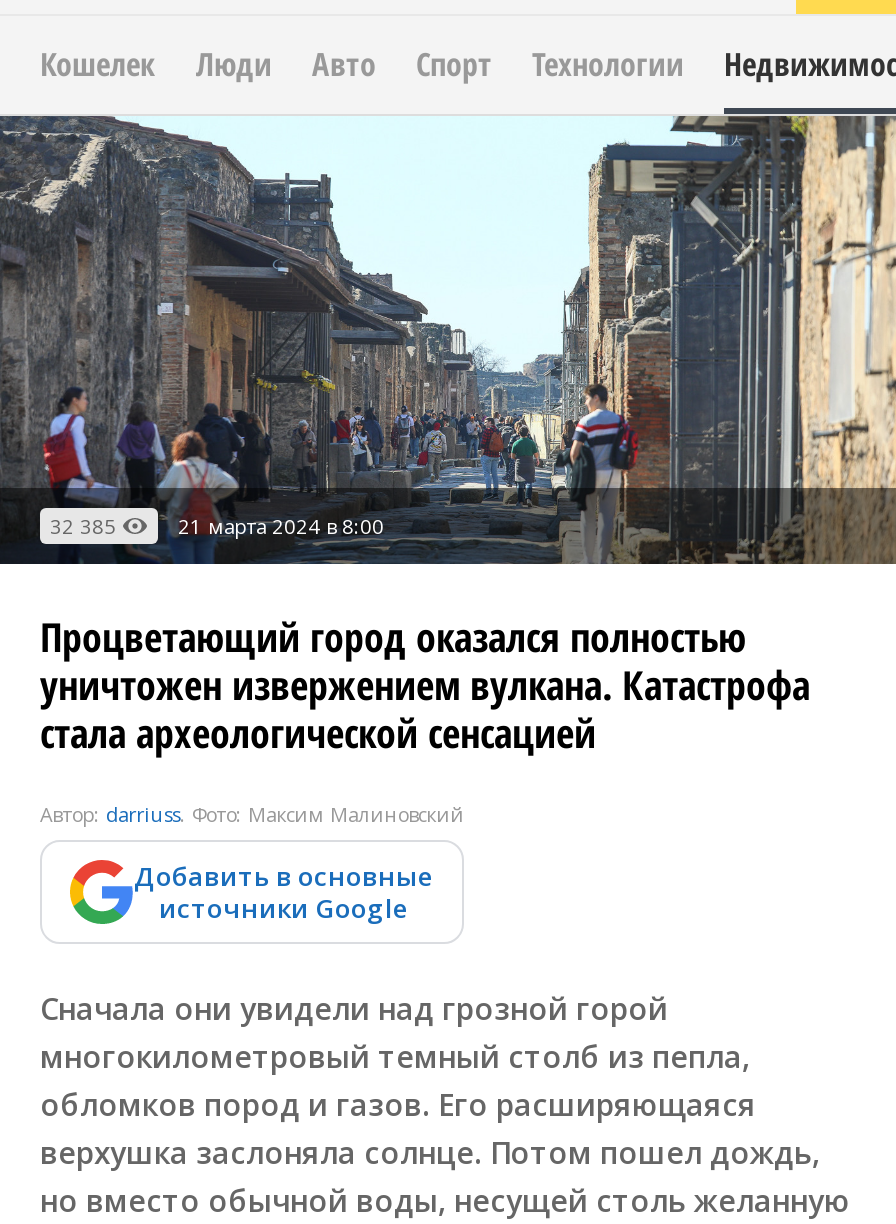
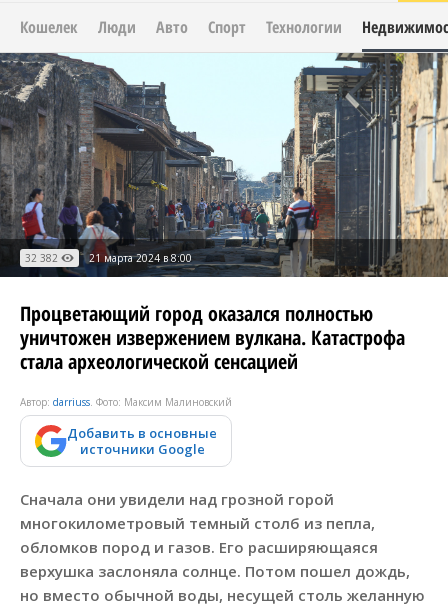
[50,512,384,540] 32 385 21 марта 2024 в 8:00 -> [25,251,192,265] 32 382 21 марта 2024 в 8:00

